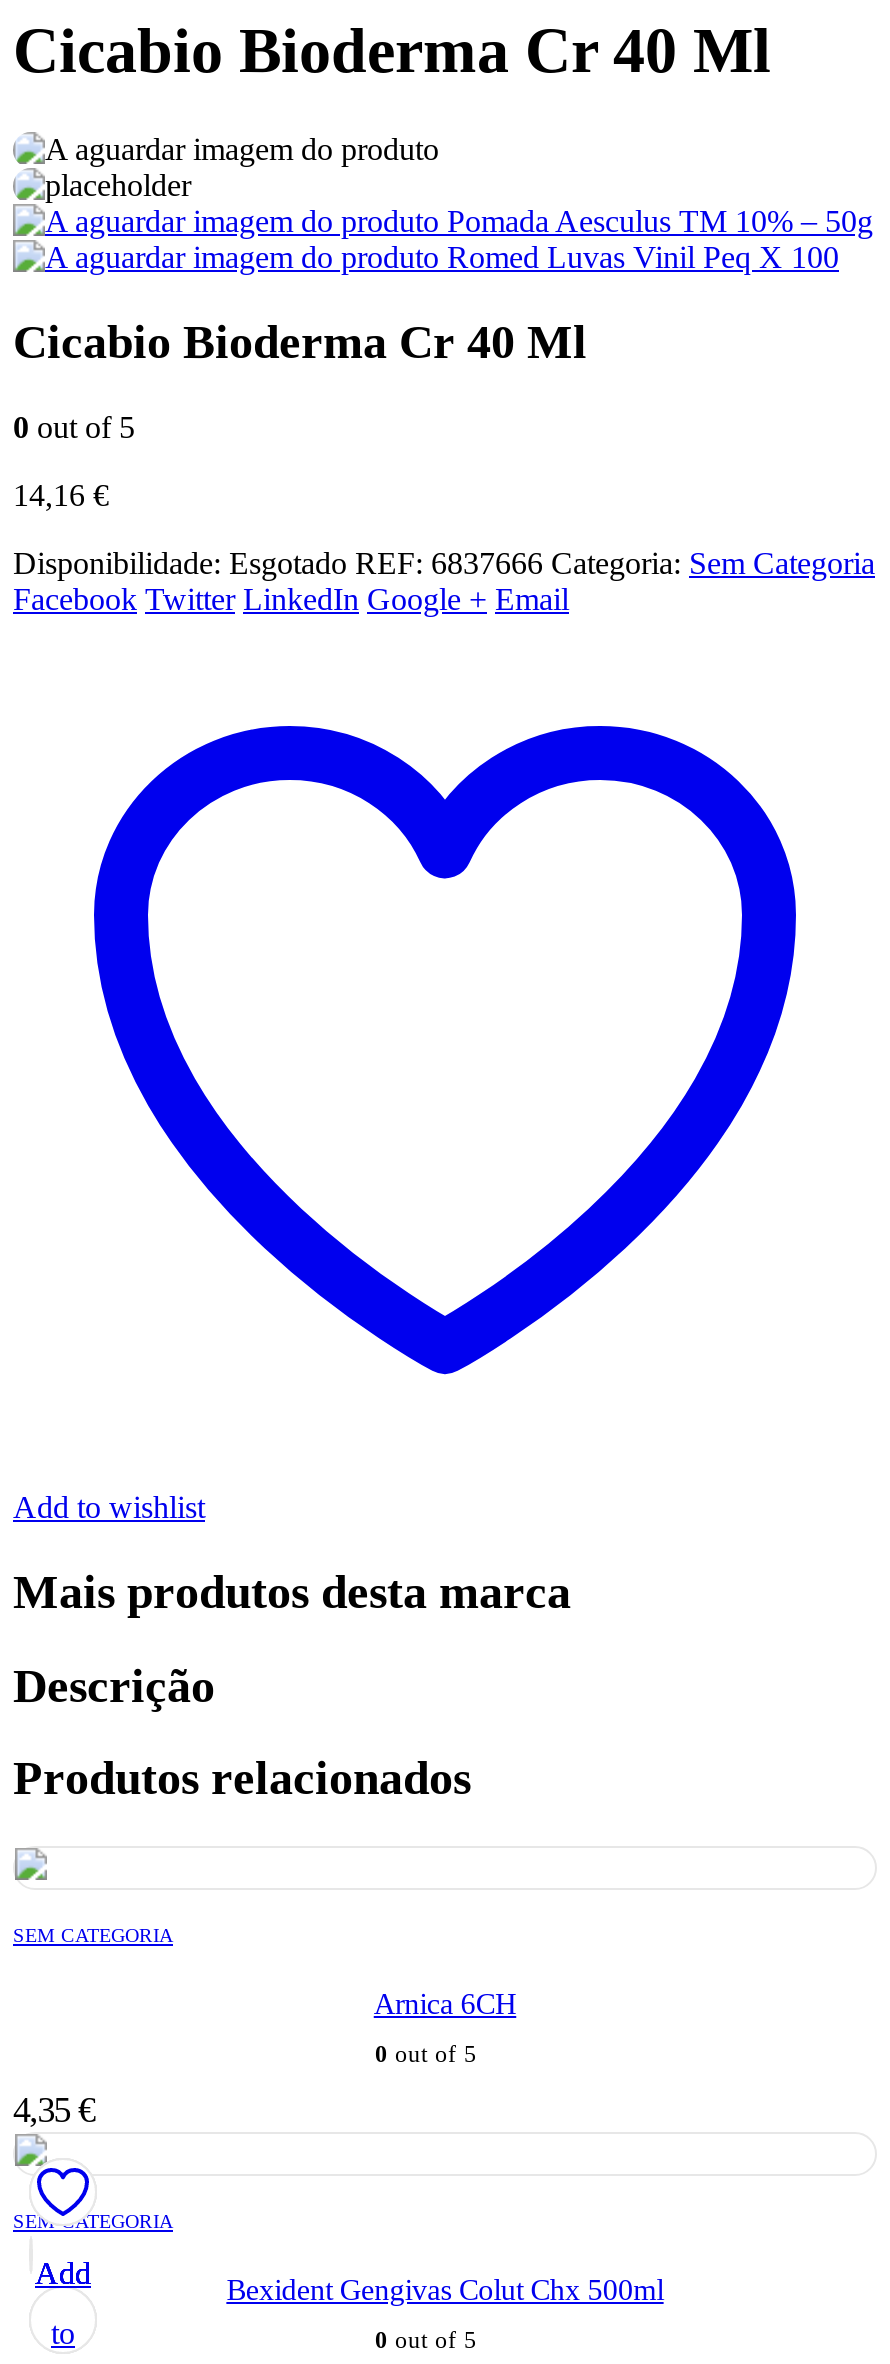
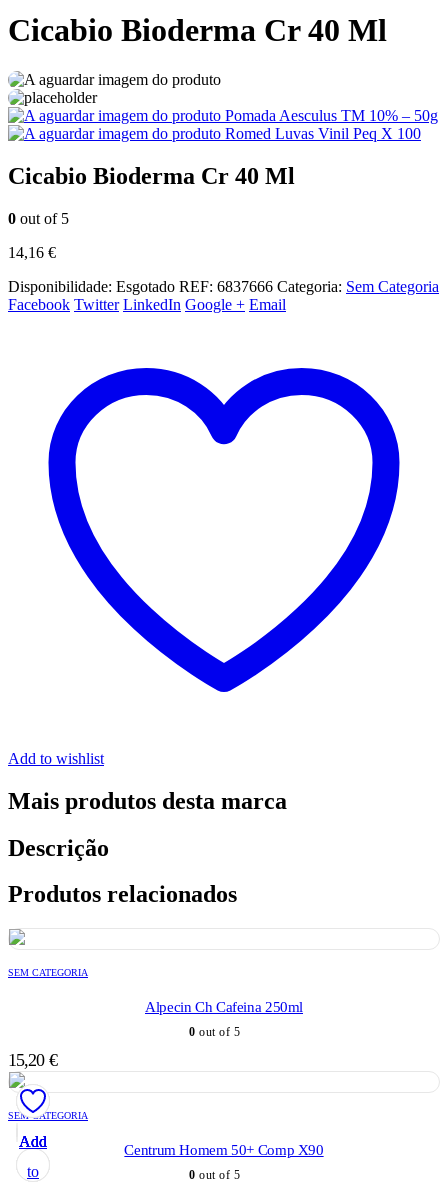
[374,1989,516,2021] Arnica 6CH -> [145,999,303,1015] Alpecin Ch Cafeina 250ml
[13,2091,94,2131] 4,35 € -> [8,1050,57,1070] 15,20 €
[226,2275,664,2307] Bexident Gengivas Colut Chx 500ml -> [124,1142,324,1158] Centrum Homem 50+ Comp X90

